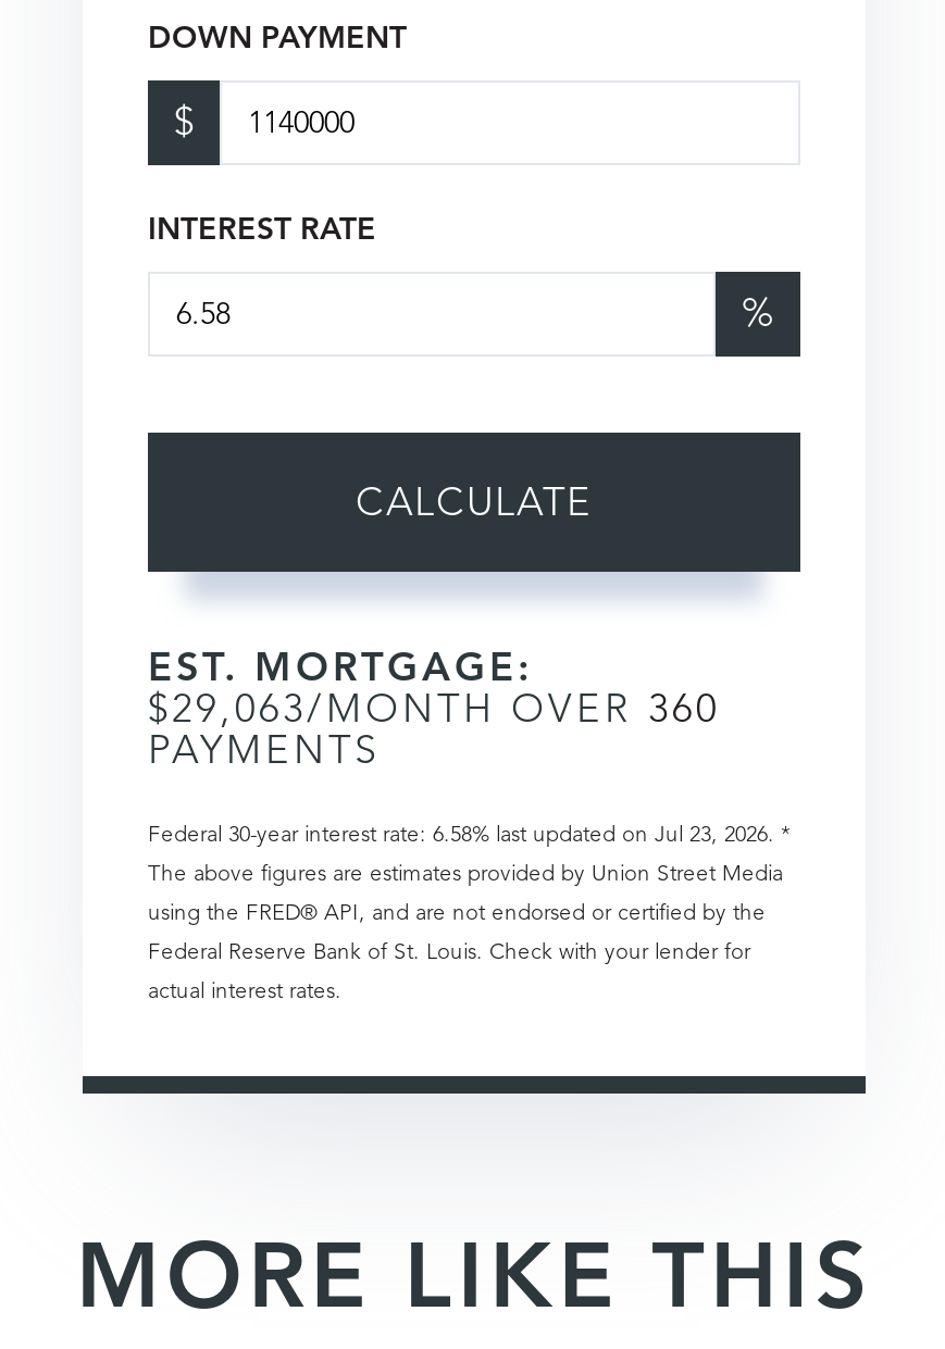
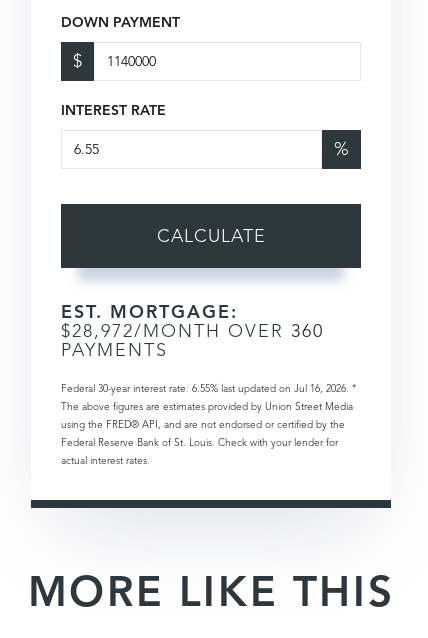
[148,686,720,734] $29,063/MONTH OVER 360 -> [61,320,324,342] $28,972/MONTH OVER 360
[148,820,789,849] Federal 30-year interest rate: 6.58% last updated on Jul 23, 2026. * -> [61,382,356,395] Federal 30-year interest rate: 6.55% last updated on Jul 16, 2026. *

